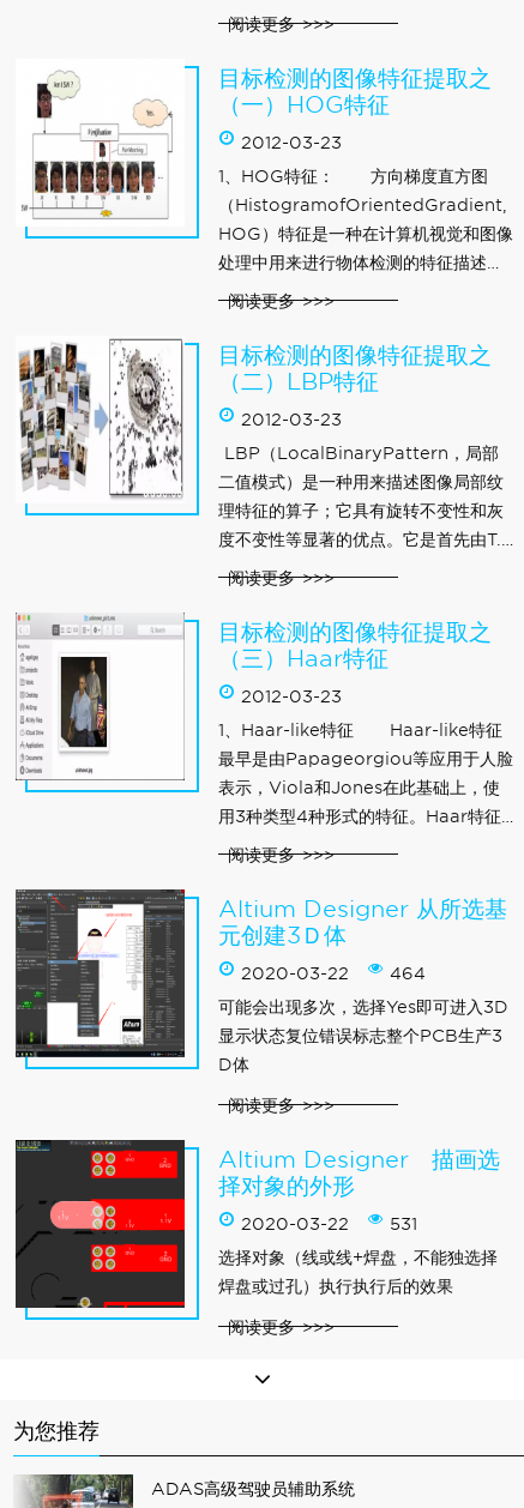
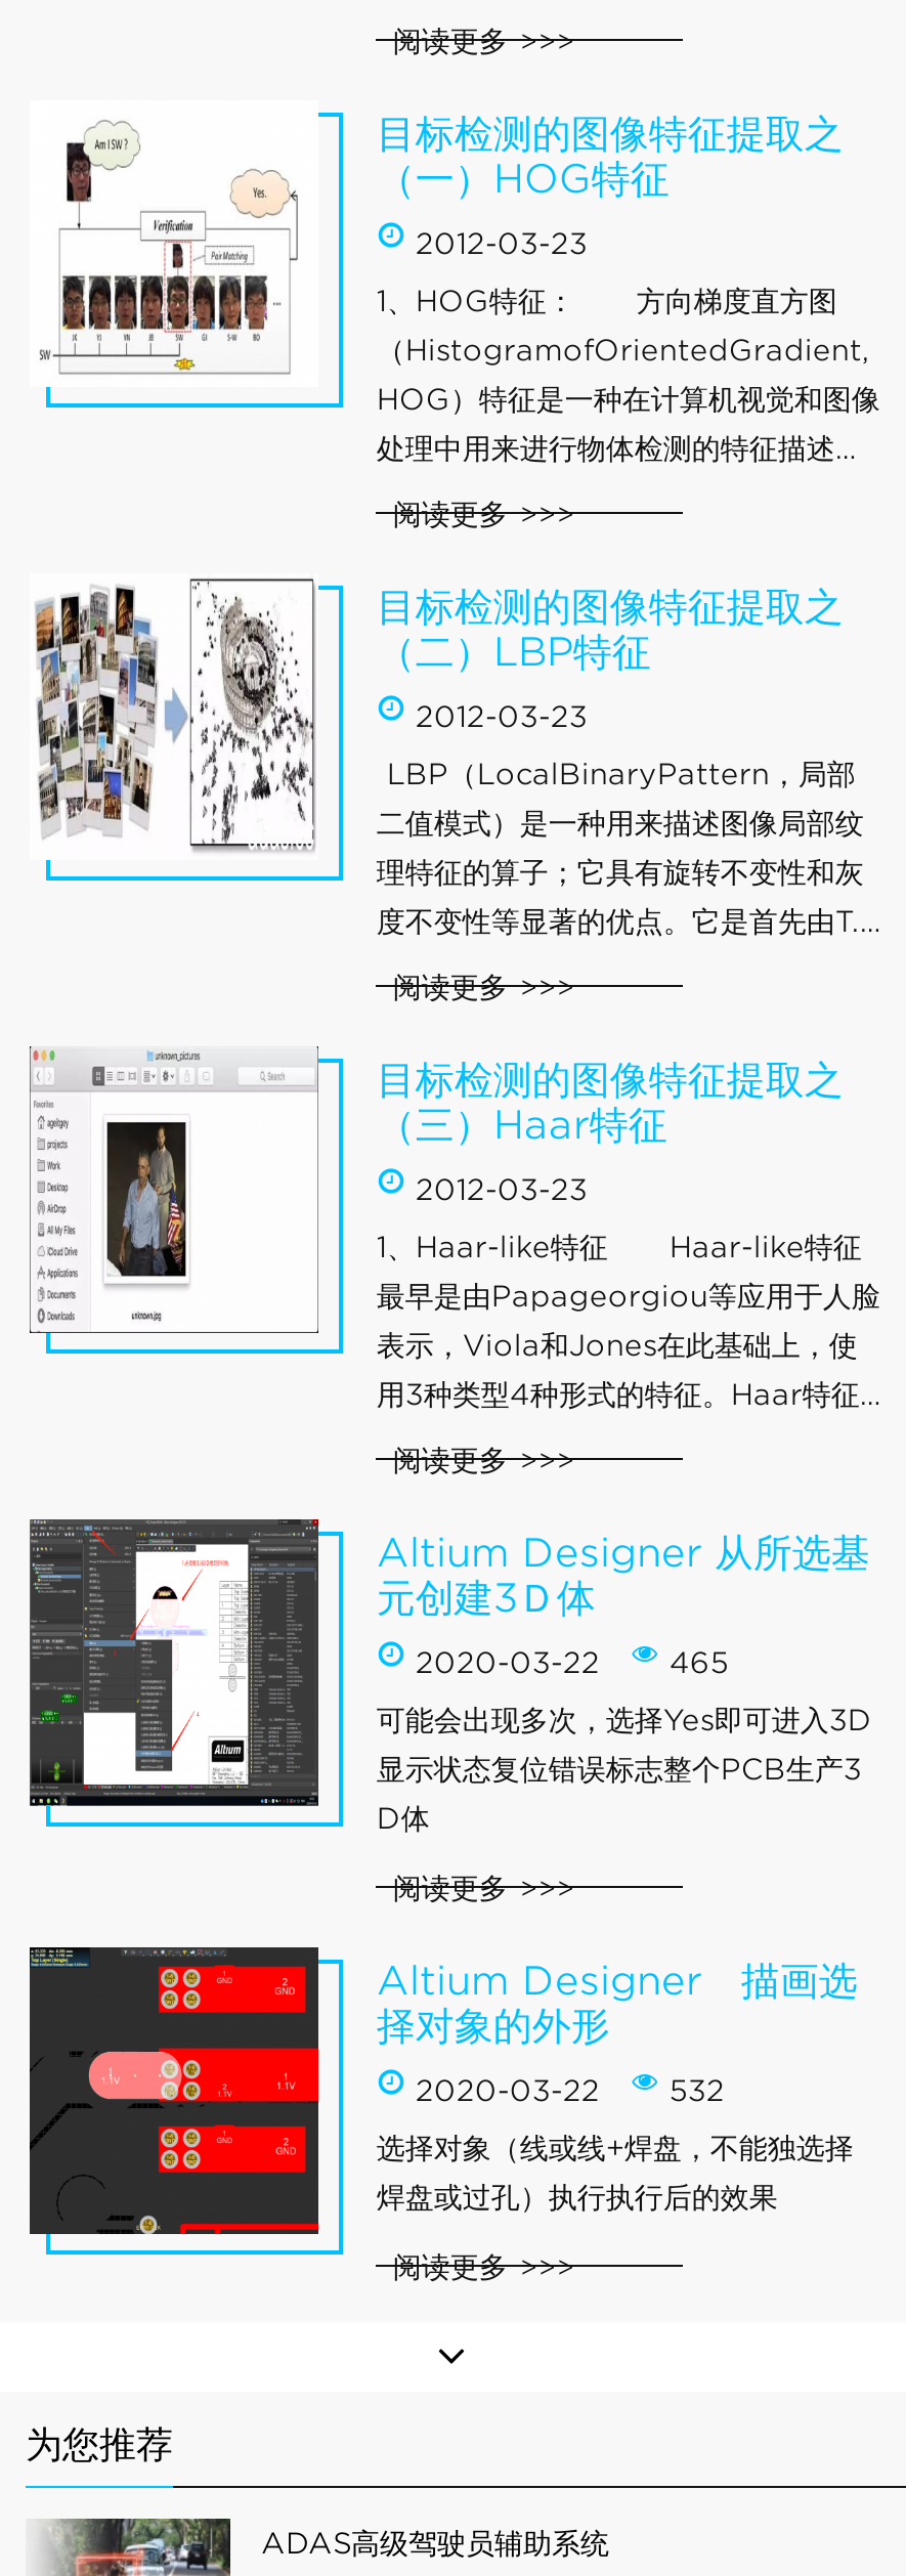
[390,964,426,983] 464 -> [669,1646,729,1679] 465
[390,1214,418,1233] 531 -> [669,2074,725,2107] 532

